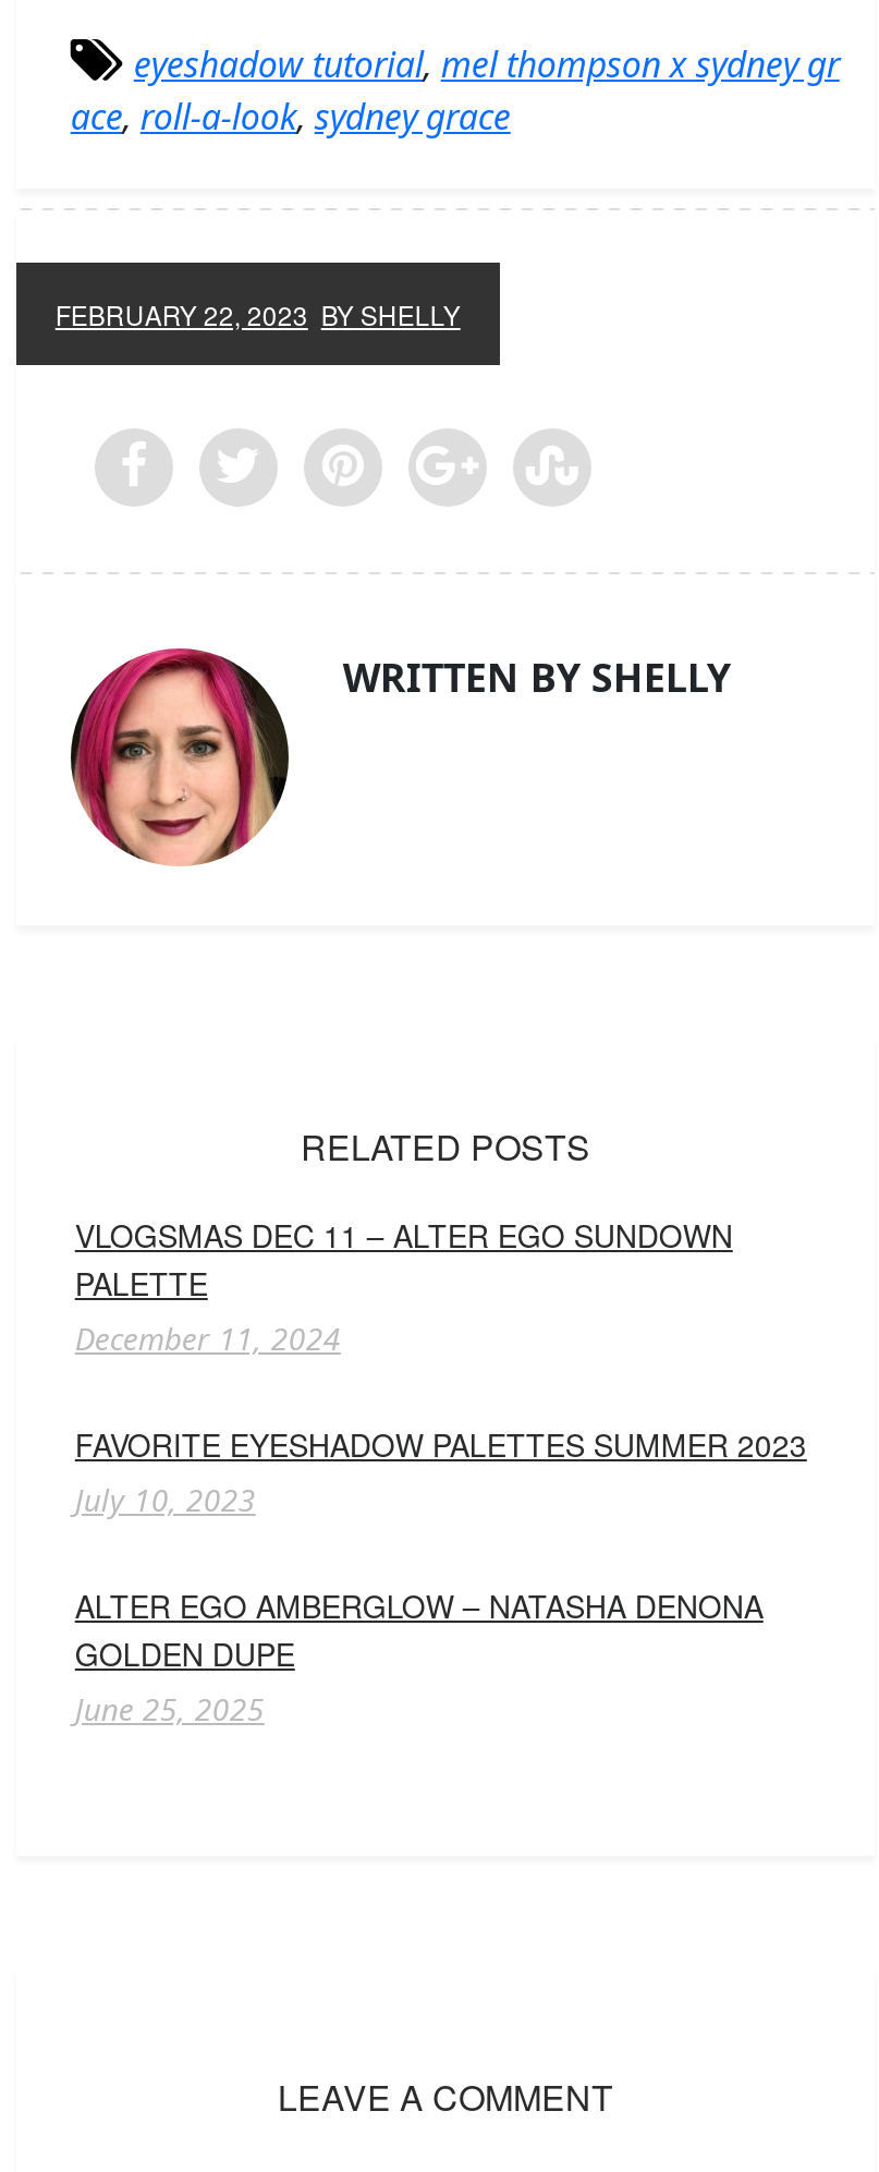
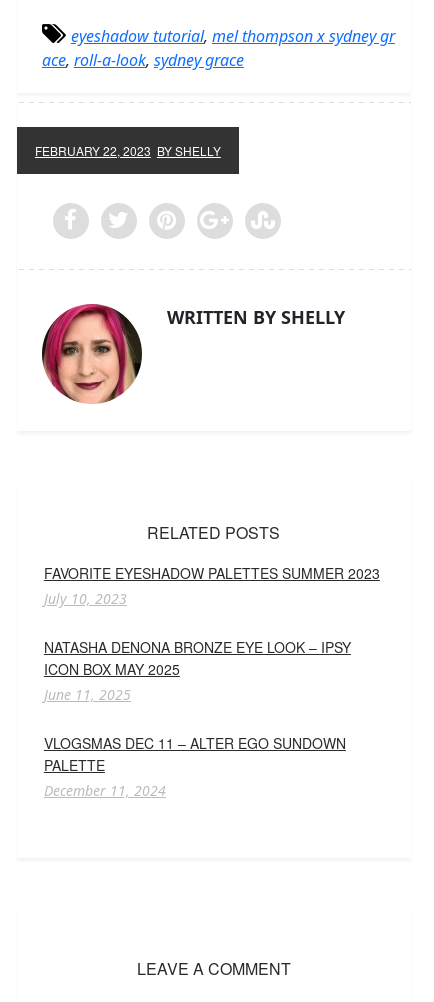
none -> [44,637,351,704] NATASHA DENONA BRONZE EYE LOOK – IPSY | ICON BOX MAY 2025 | June 11, 2025
moved [75,1213,733,1359] -> [44,733,346,800]: VLOGSMAS DEC 11 – ALTER EGO SUNDOWN | PALETTE | December 11, 2024
moved [75,1422,807,1520] -> [44,563,380,608]: FAVORITE EYESHADOW PALETTES SUMMER 2023 | July 10, 2023
[75,1583,763,1729] ALTER EGO AMBERGLOW – NATASHA DENONA | GOLDEN DUPE | June 25, 2025 -> none

